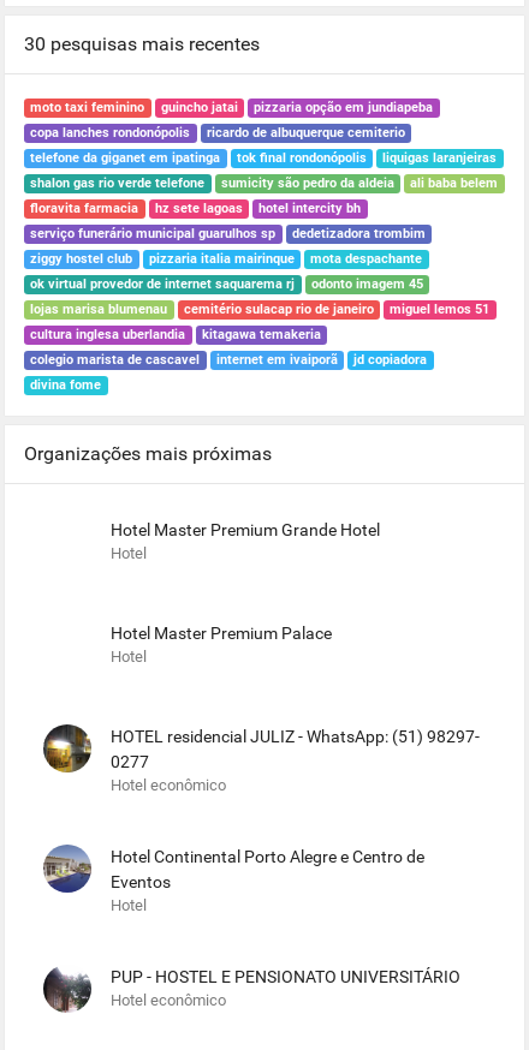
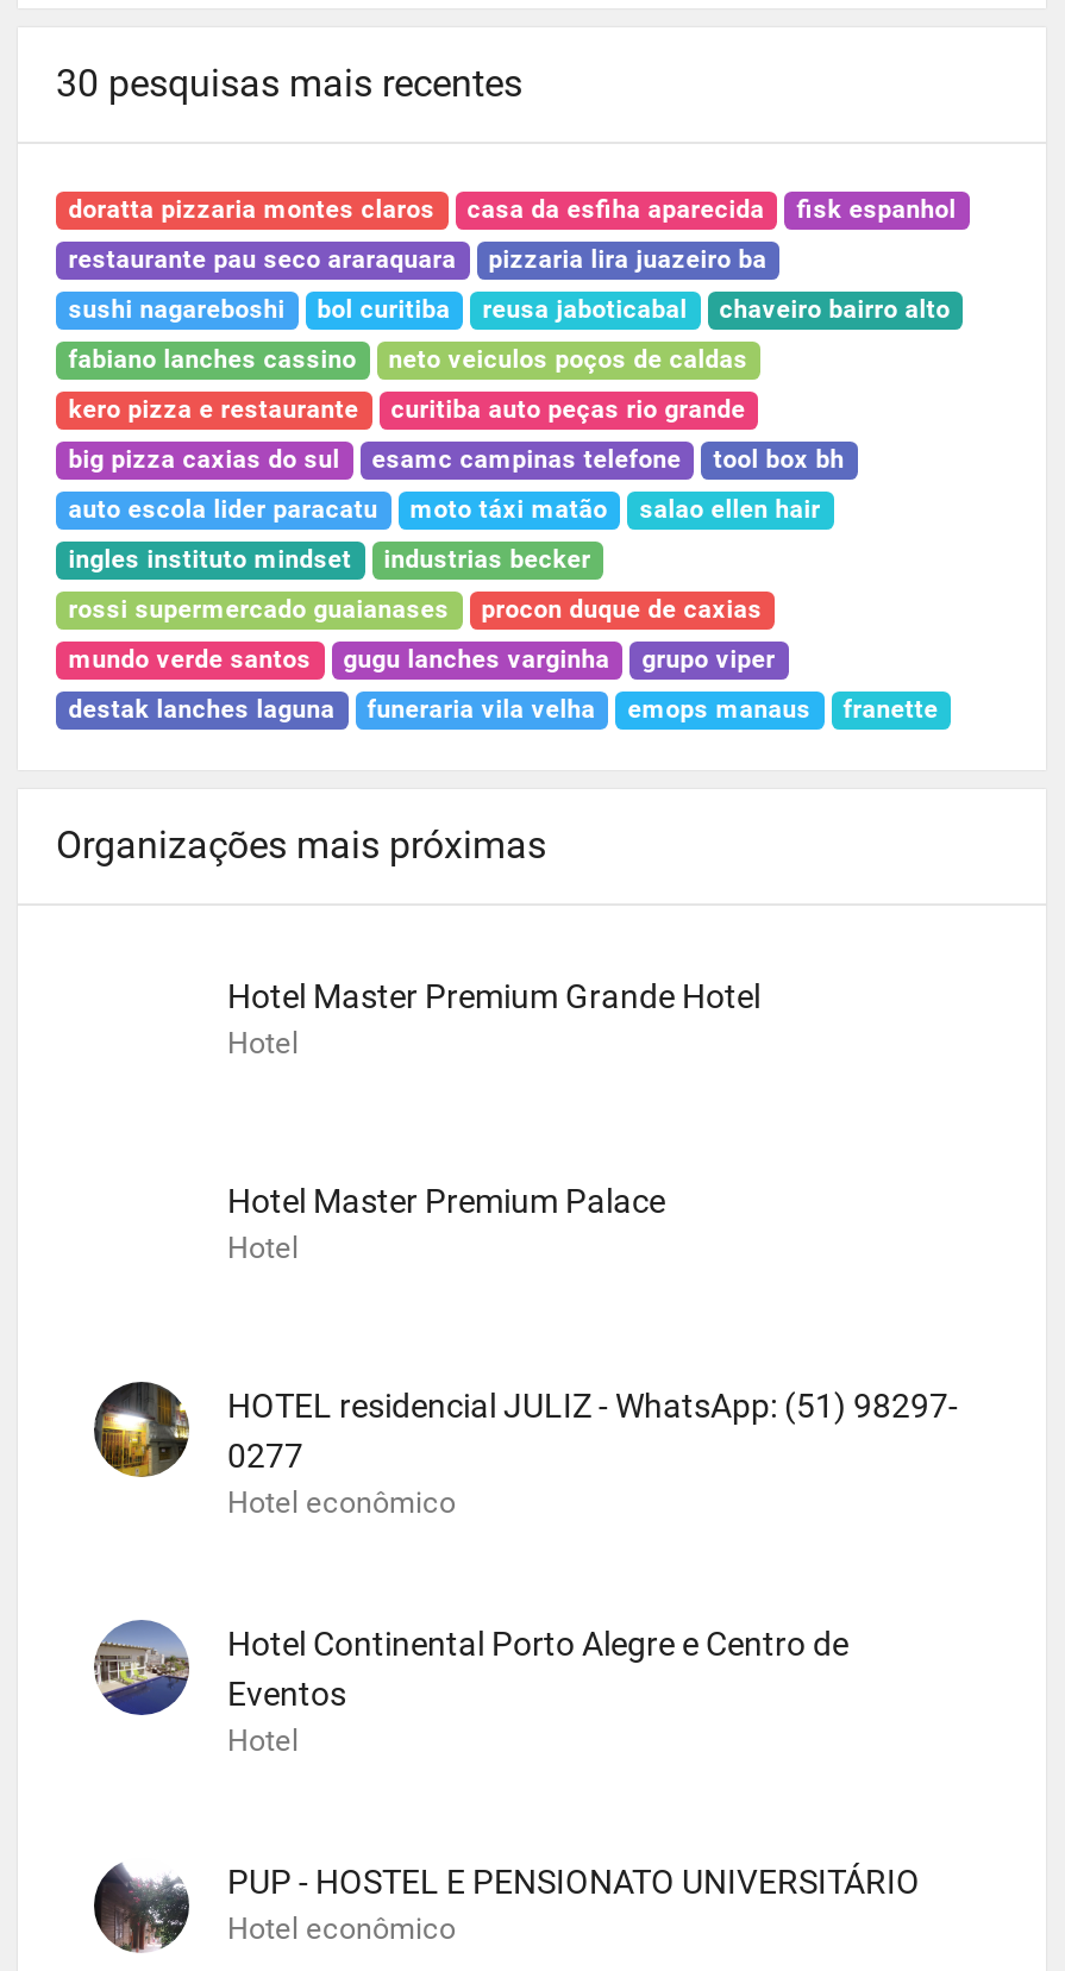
[30,100,498,393] moto taxi feminino | guincho jatai | pizzaria opção em jundiapeba | copa lanches rondonópolis | ricardo de albuquerque cemiterio | telefone da giganet em ipatinga | tok final rondonópolis | liquigas laranjeiras | shalon gas rio verde telefone | sumicity são pedro da aldeia | ali baba belem | floravita farmacia | hz sete lagoas | hotel intercity bh | serviço funerário municipal guarulhos sp | dedetizadora trombim | ziggy hostel club | pizzaria italia mairinque | mota despachante | ok virtual provedor de internet saquarema rj | odonto imagem 45 | lojas marisa blumenau | cemitério sulacap rio de janeiro | miguel lemos 51 | cultura inglesa uberlandia | kitagawa temakeria | colegio marista de cascavel | internet em ivaiporã | jd copiadora | divina fome -> [68,194,956,725] doratta pizzaria montes claros | casa da esfiha aparecida | fisk espanhol | restaurante pau seco araraquara | pizzaria lira juazeiro ba | sushi nagareboshi | bol curitiba | reusa jaboticabal | chaveiro bairro alto | fabiano lanches cassino | neto veiculos poços de caldas | kero pizza e restaurante | curitiba auto peças rio grande | big pizza caxias do sul | esamc campinas telefone | tool box bh | auto escola lider paracatu | moto táxi matão | salao ellen hair | ingles instituto mindset | industrias becker | rossi supermercado guaianases | procon duque de caxias | mundo verde santos | gugu lanches varginha | grupo viper | destak lanches laguna | funeraria vila velha | emops manaus | franette

